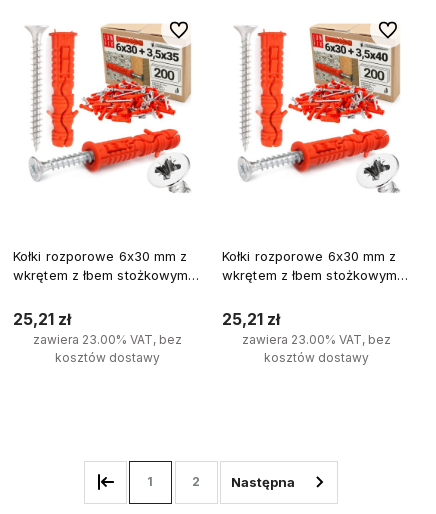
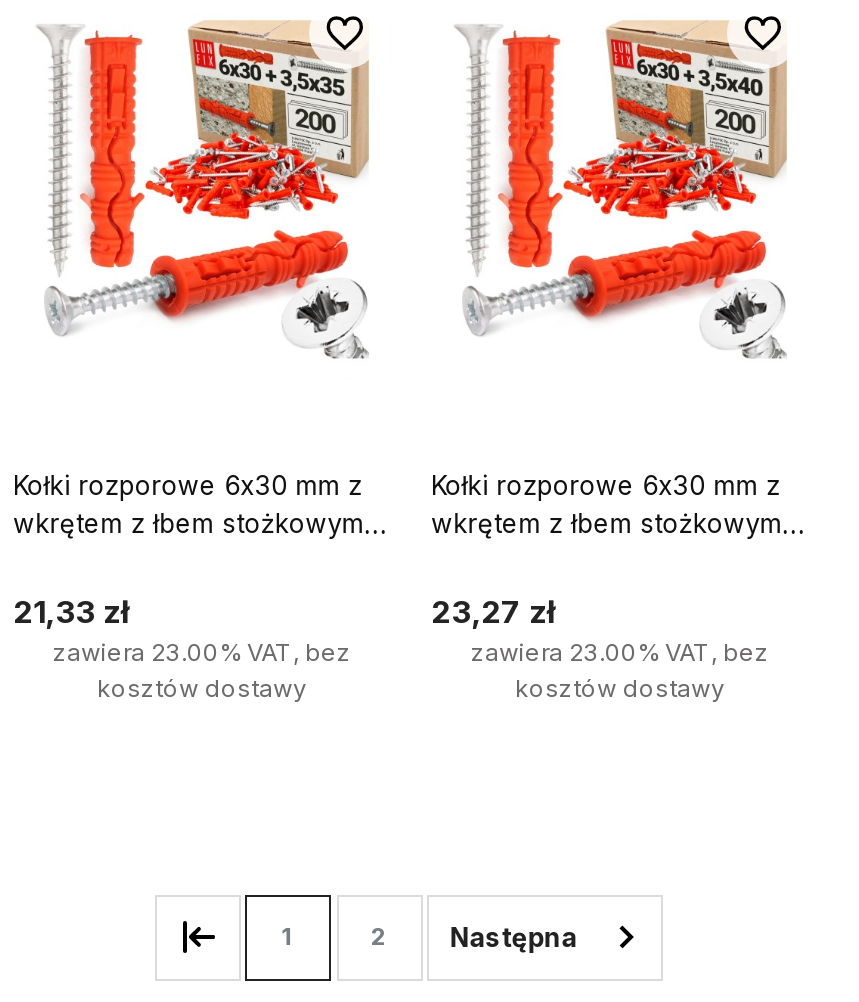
[13,310,71,329] 25,21 zł -> [13,593,129,631] 21,33 zł
[222,310,280,329] 25,21 zł -> [431,593,555,631] 23,27 zł

